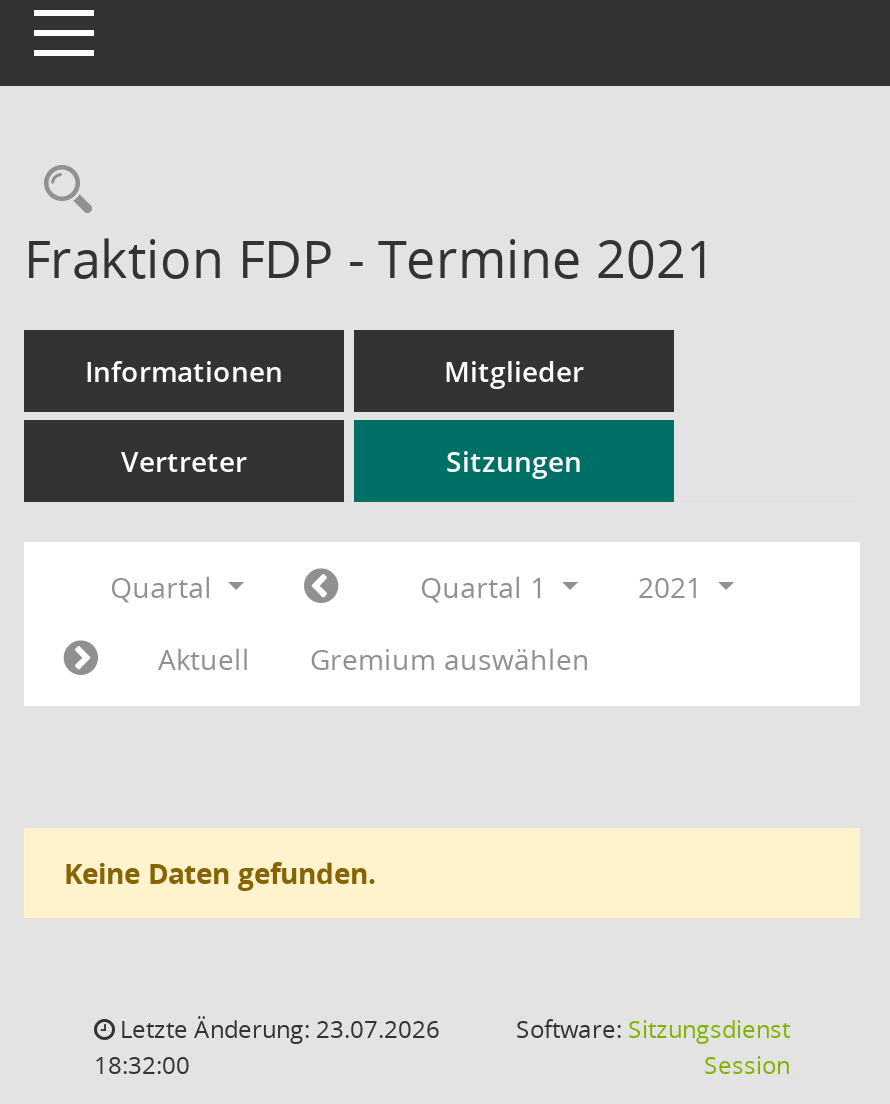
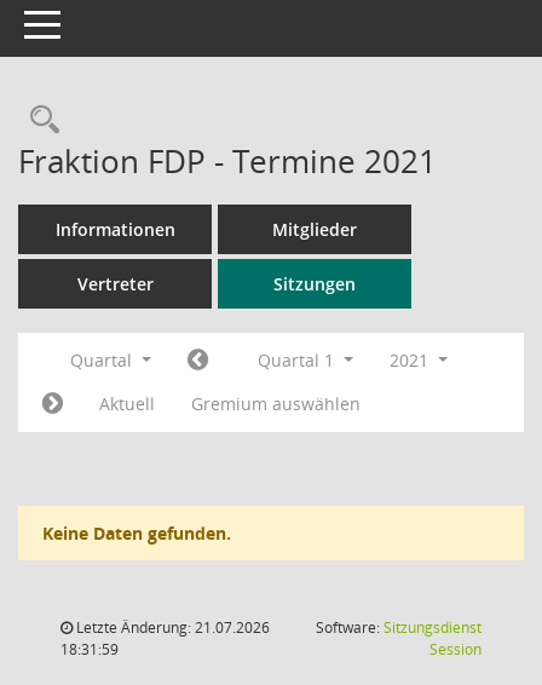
[114,1012,440,1046] Letzte Änderung: 23.07.2026 -> [73,617,270,638] Letzte Änderung: 21.07.2026
[94,1048,190,1082] 18:32:00 -> [60,639,119,660] 18:31:59

